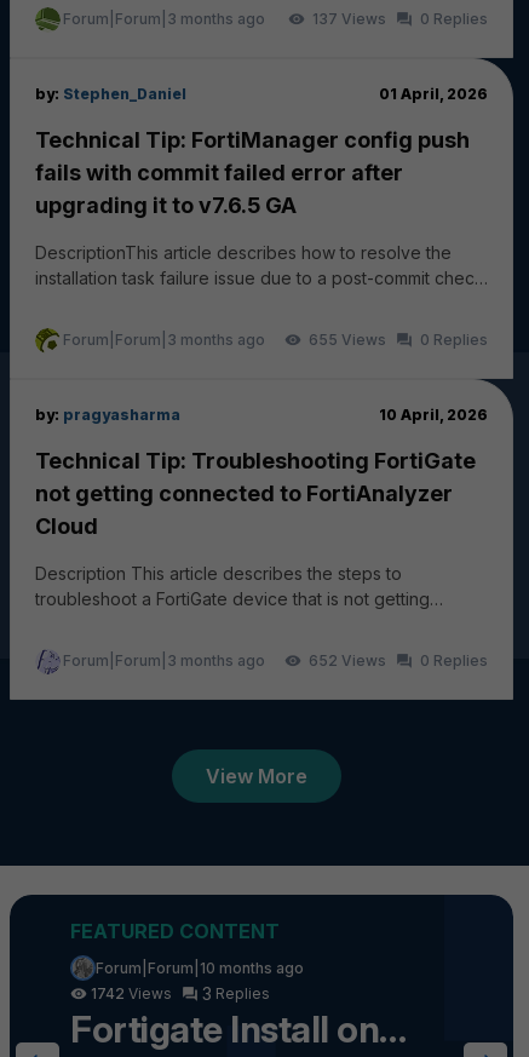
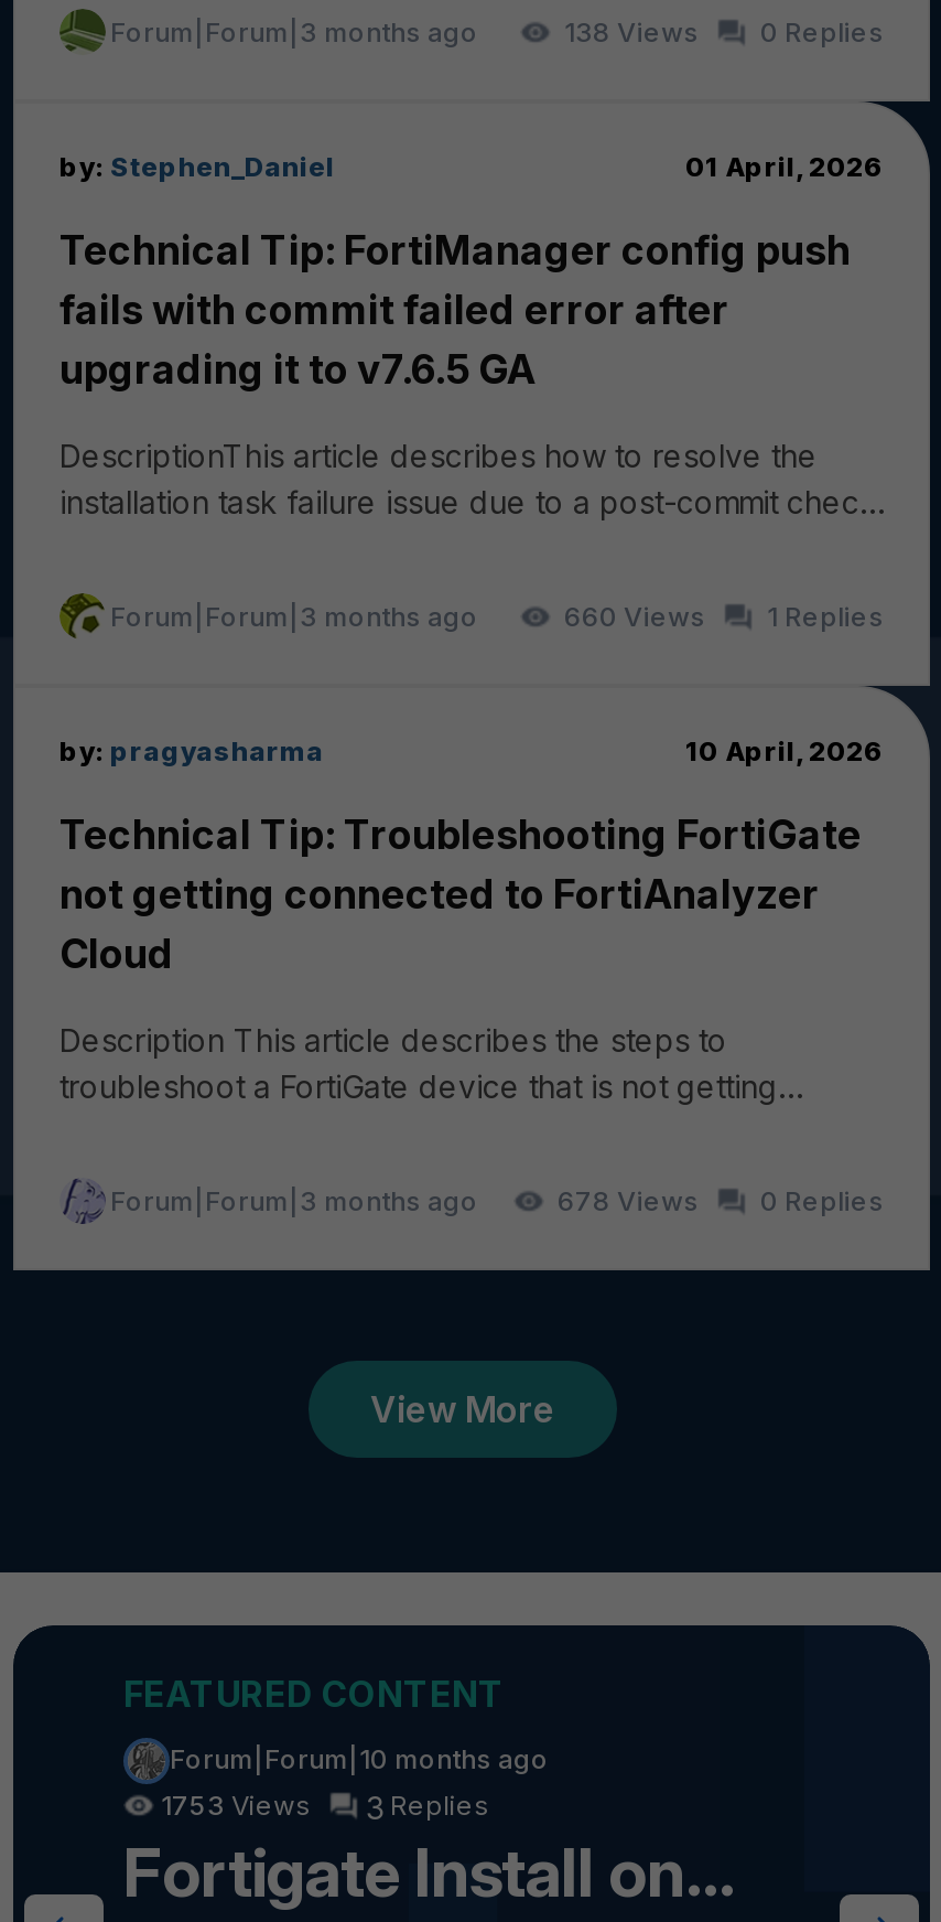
[312,10,338,28] 137 -> [564,15,610,48] 138
[309,331,338,349] 655 -> [564,599,617,632] 660
[420,331,430,349] 0 -> [767,599,778,632] 1
[309,652,338,670] 652 -> [558,1183,610,1216] 678
[91,984,125,1002] 1742 -> [161,1789,225,1822] 1753

